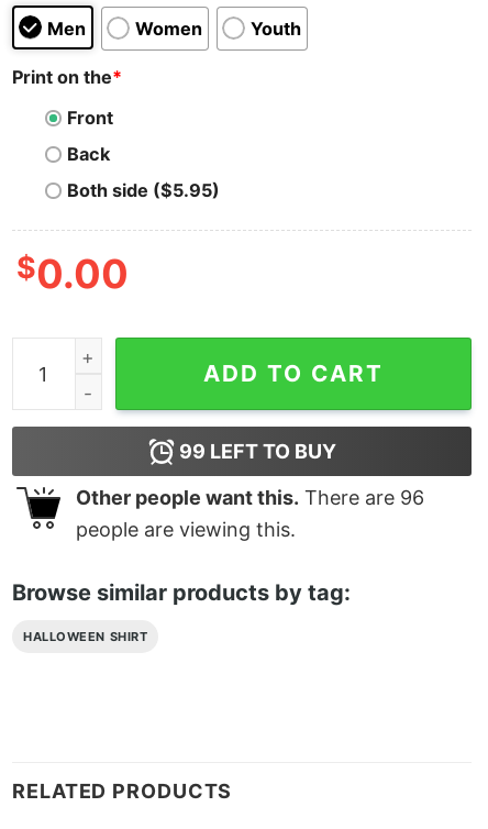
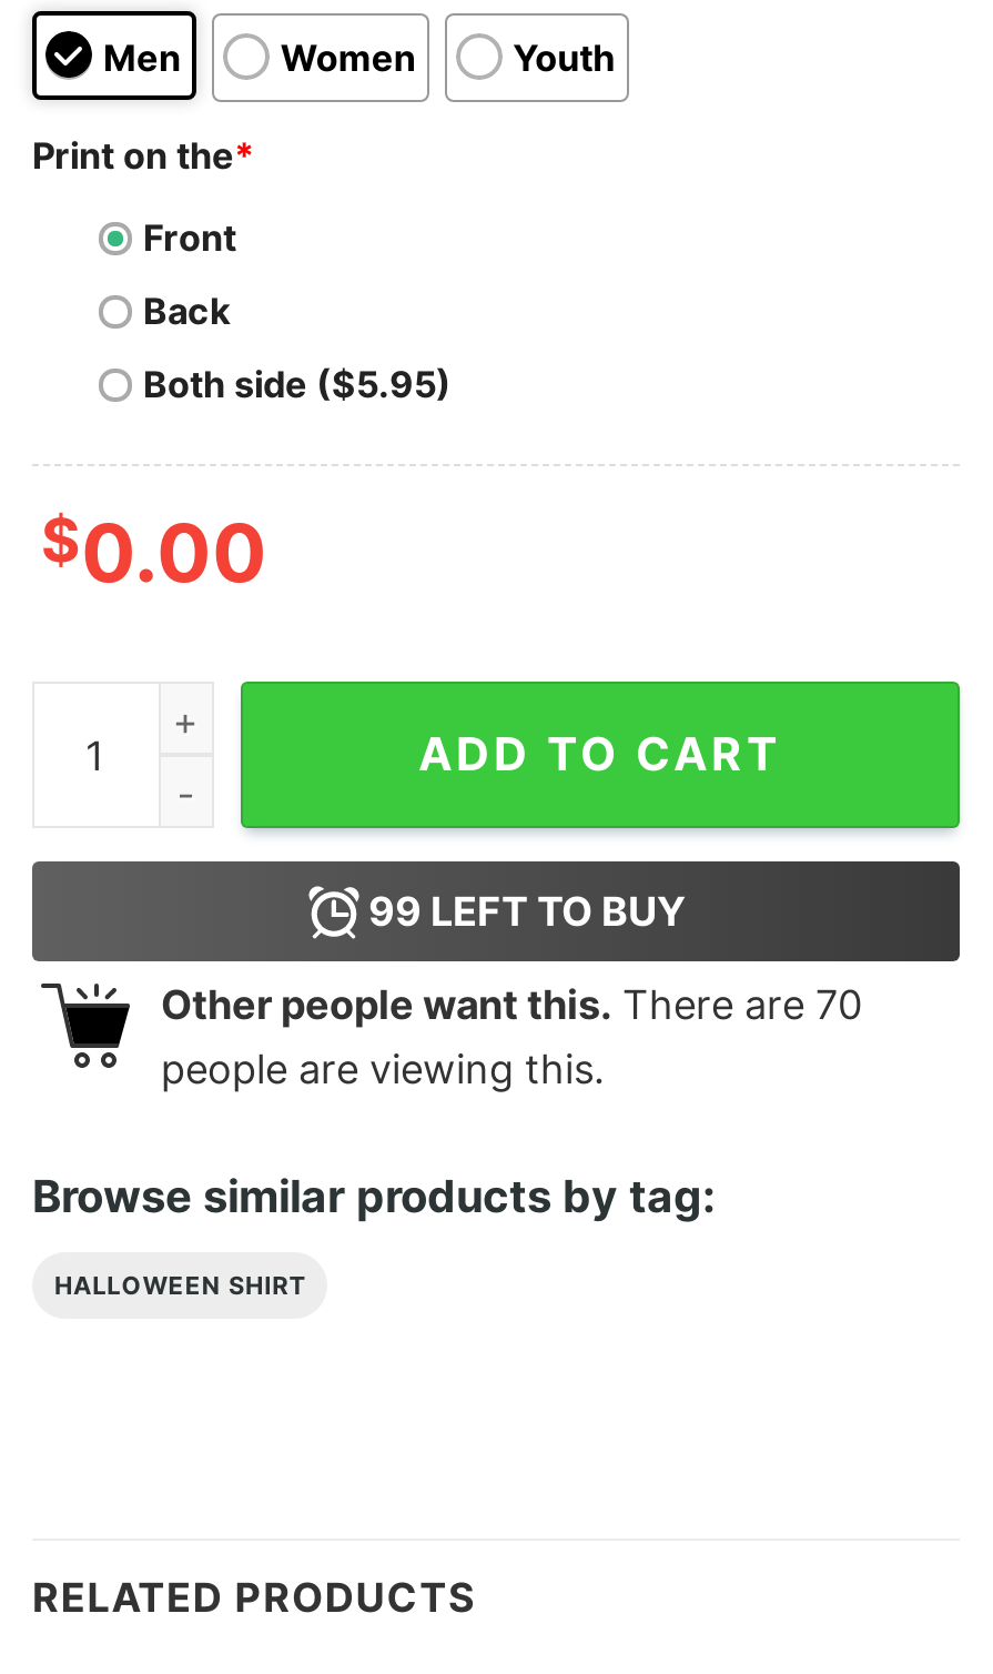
[76,487,424,510] Other people want this. There are 96 -> [161,982,862,1029] Other people want this. There are 70

